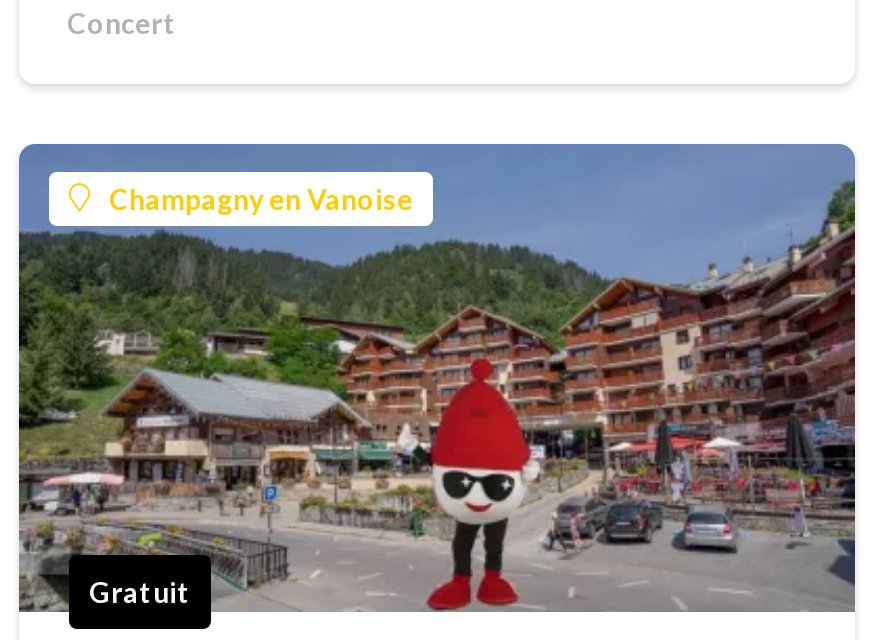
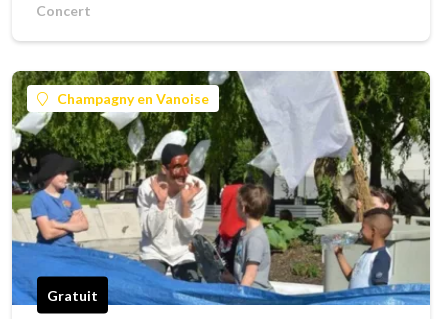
[17,142,857,614] [image] -> [11,70,431,306] [image]

